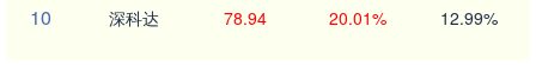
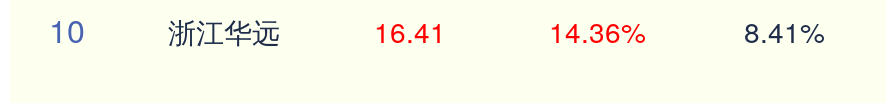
[109,6,498,30] 深科达 | 78.94 | 20.01% | 12.99% -> [168,10,824,50] 浙江华远 | 16.41 | 14.36% | 8.41%

